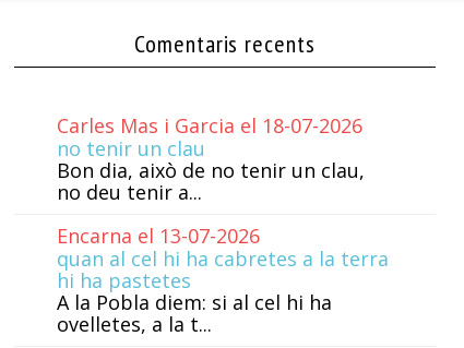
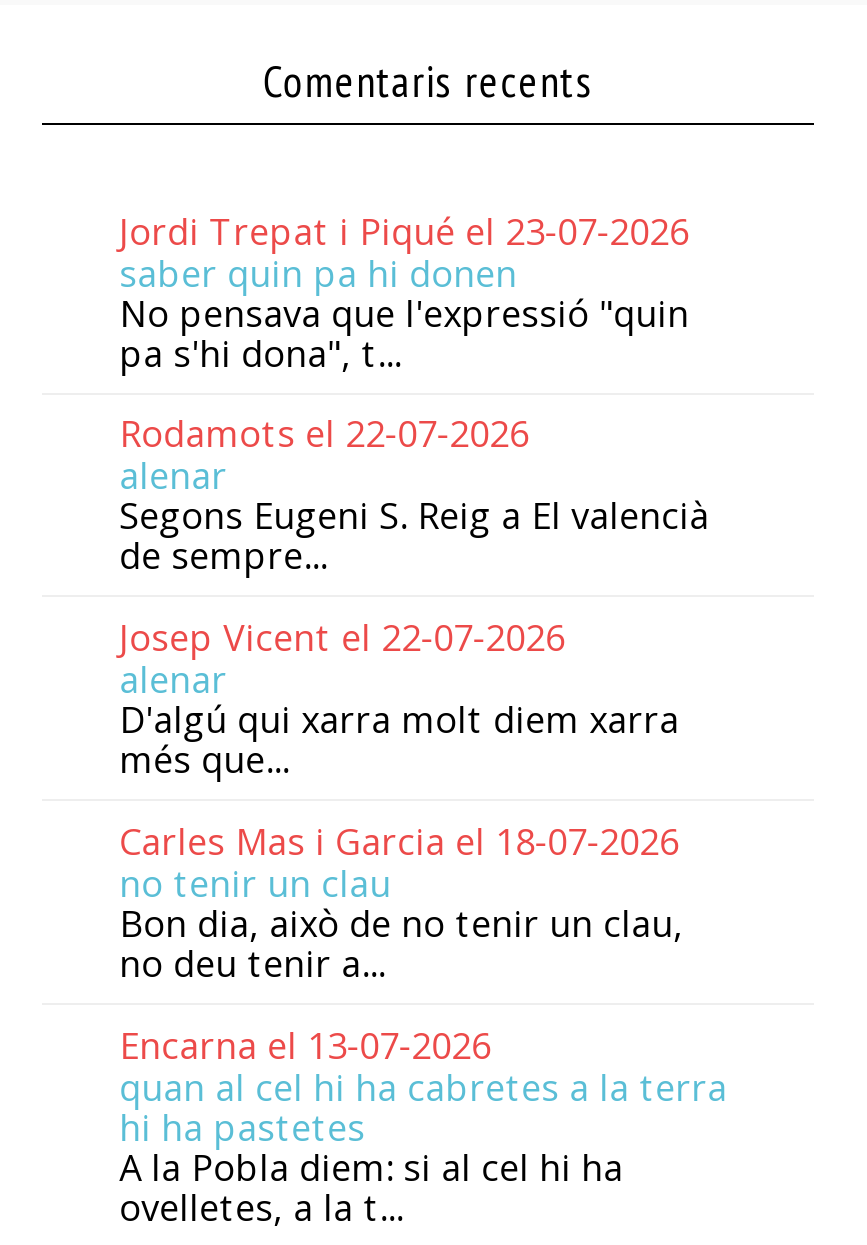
none -> [119,206,709,783] Jordi Trepat i Piqué el 23-07-2026 | saber quin pa hi donen | No pensava que l'expressió "quin | pa s'hi dona", t... | Rodamots el 22-07-2026 | alenar | Segons Eugeni S. Reig a El valencià | de sempre... | Josep Vicent el 22-07-2026 | alenar | D'algú qui xarra molt diem xarra | més que...

